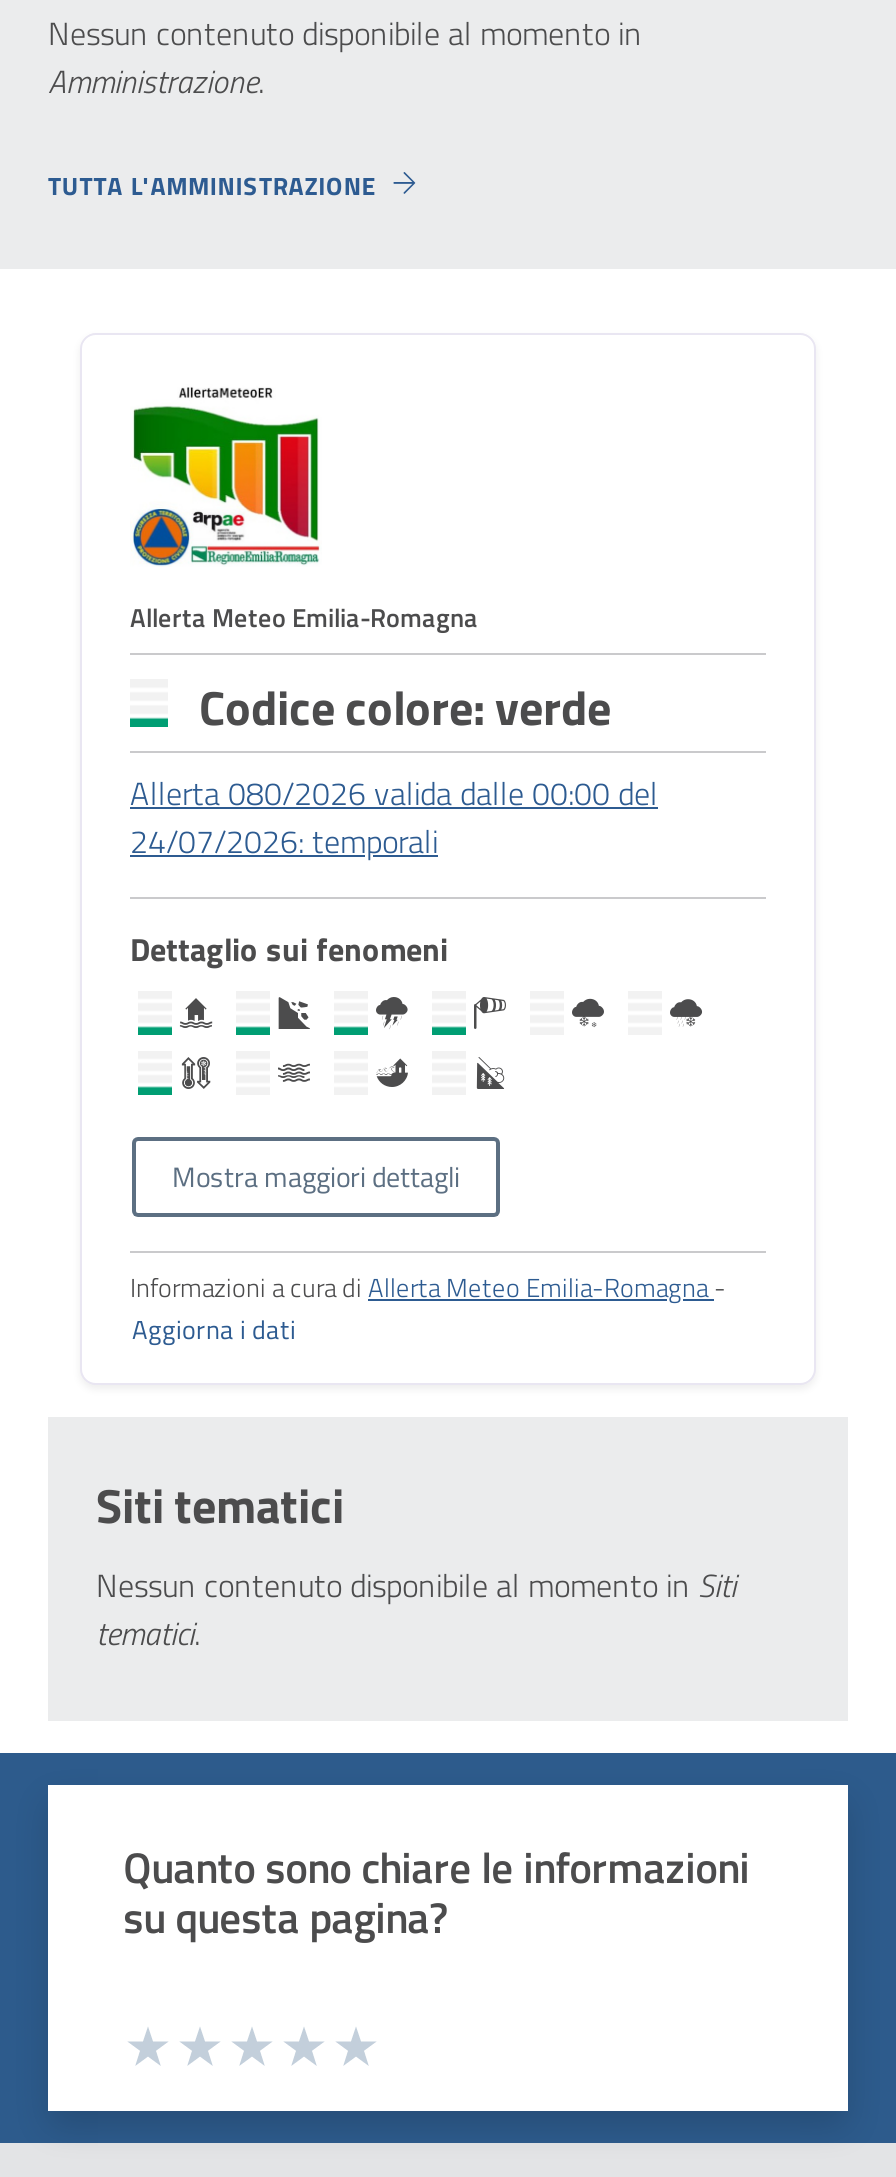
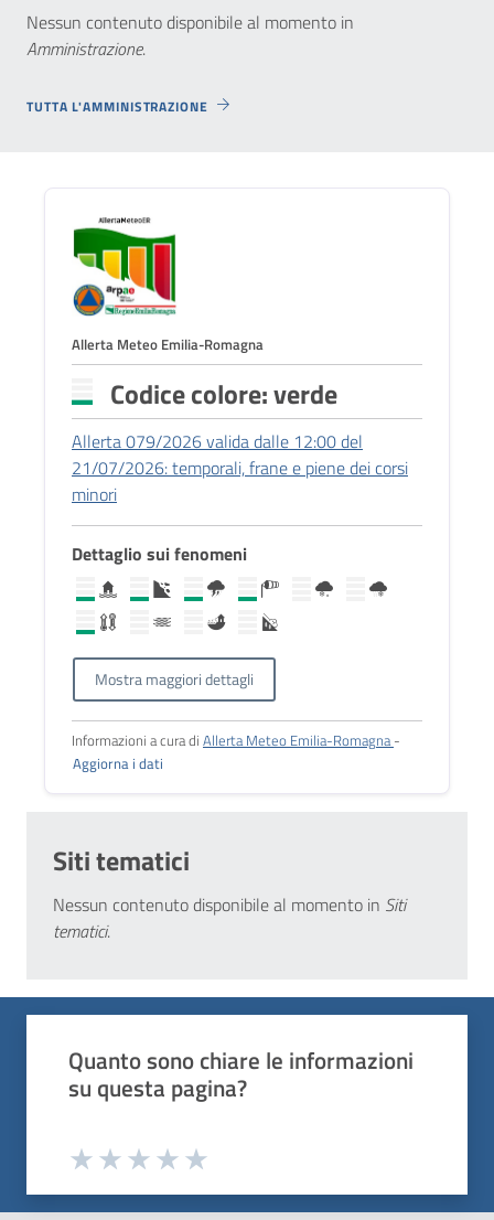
[130,768,658,864] Allerta 080/2026 valida dalle 00:00 del | 24/07/2026: temporali -> [72,428,408,507] Allerta 079/2026 valida dalle 12:00 del | 21/07/2026: temporali, frane e piene dei corsi | minori

